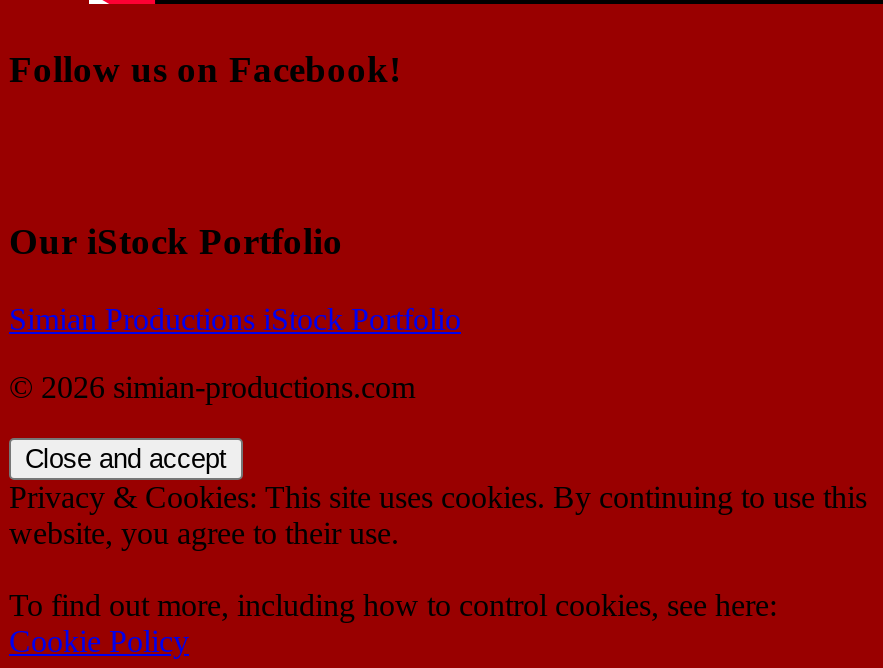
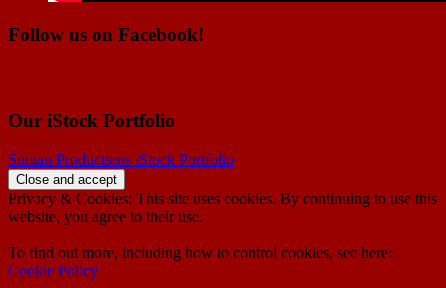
[9,369,415,403] © 2026 simian-productions.com -> none

